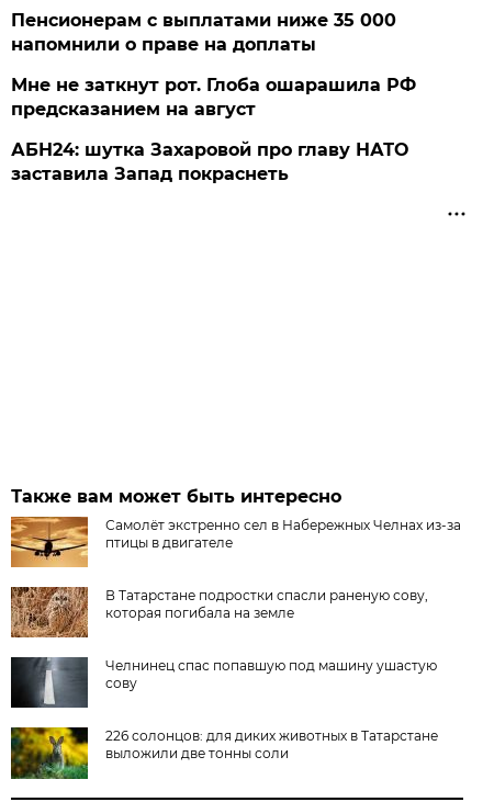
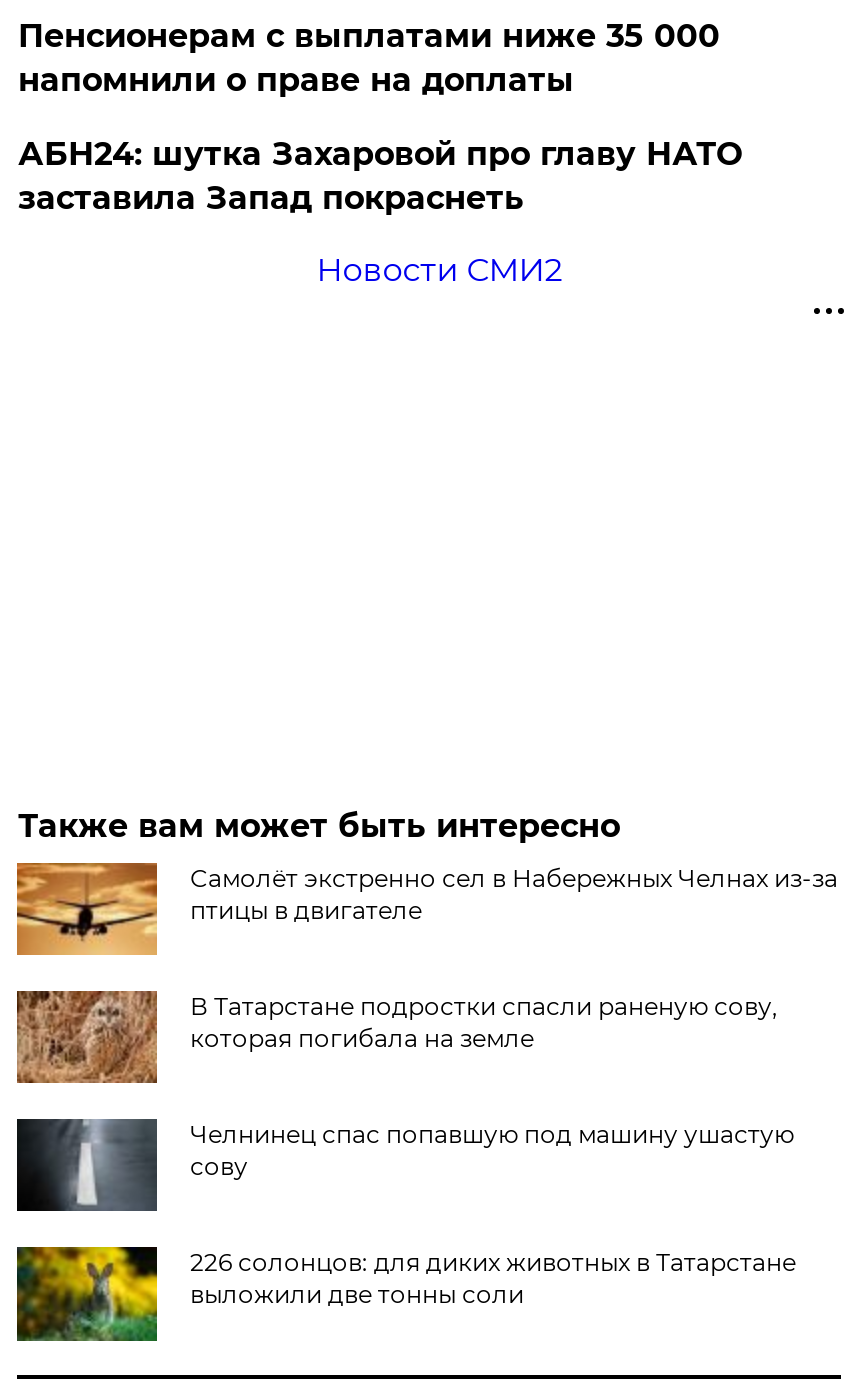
[11,75,416,120] Мне не заткнут рот. Глоба ошарашила РФ | предсказанием на август -> none
moved [11,139,409,184] -> [18,135,742,217]: АБН24: шутка Захаровой про главу НАТО | заставила Запад покраснеть
none -> [316,251,562,289] Новости СМИ2

